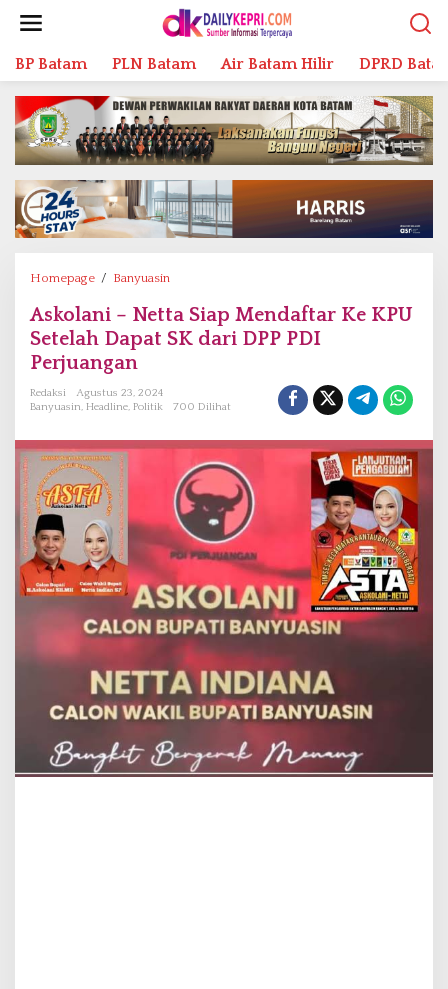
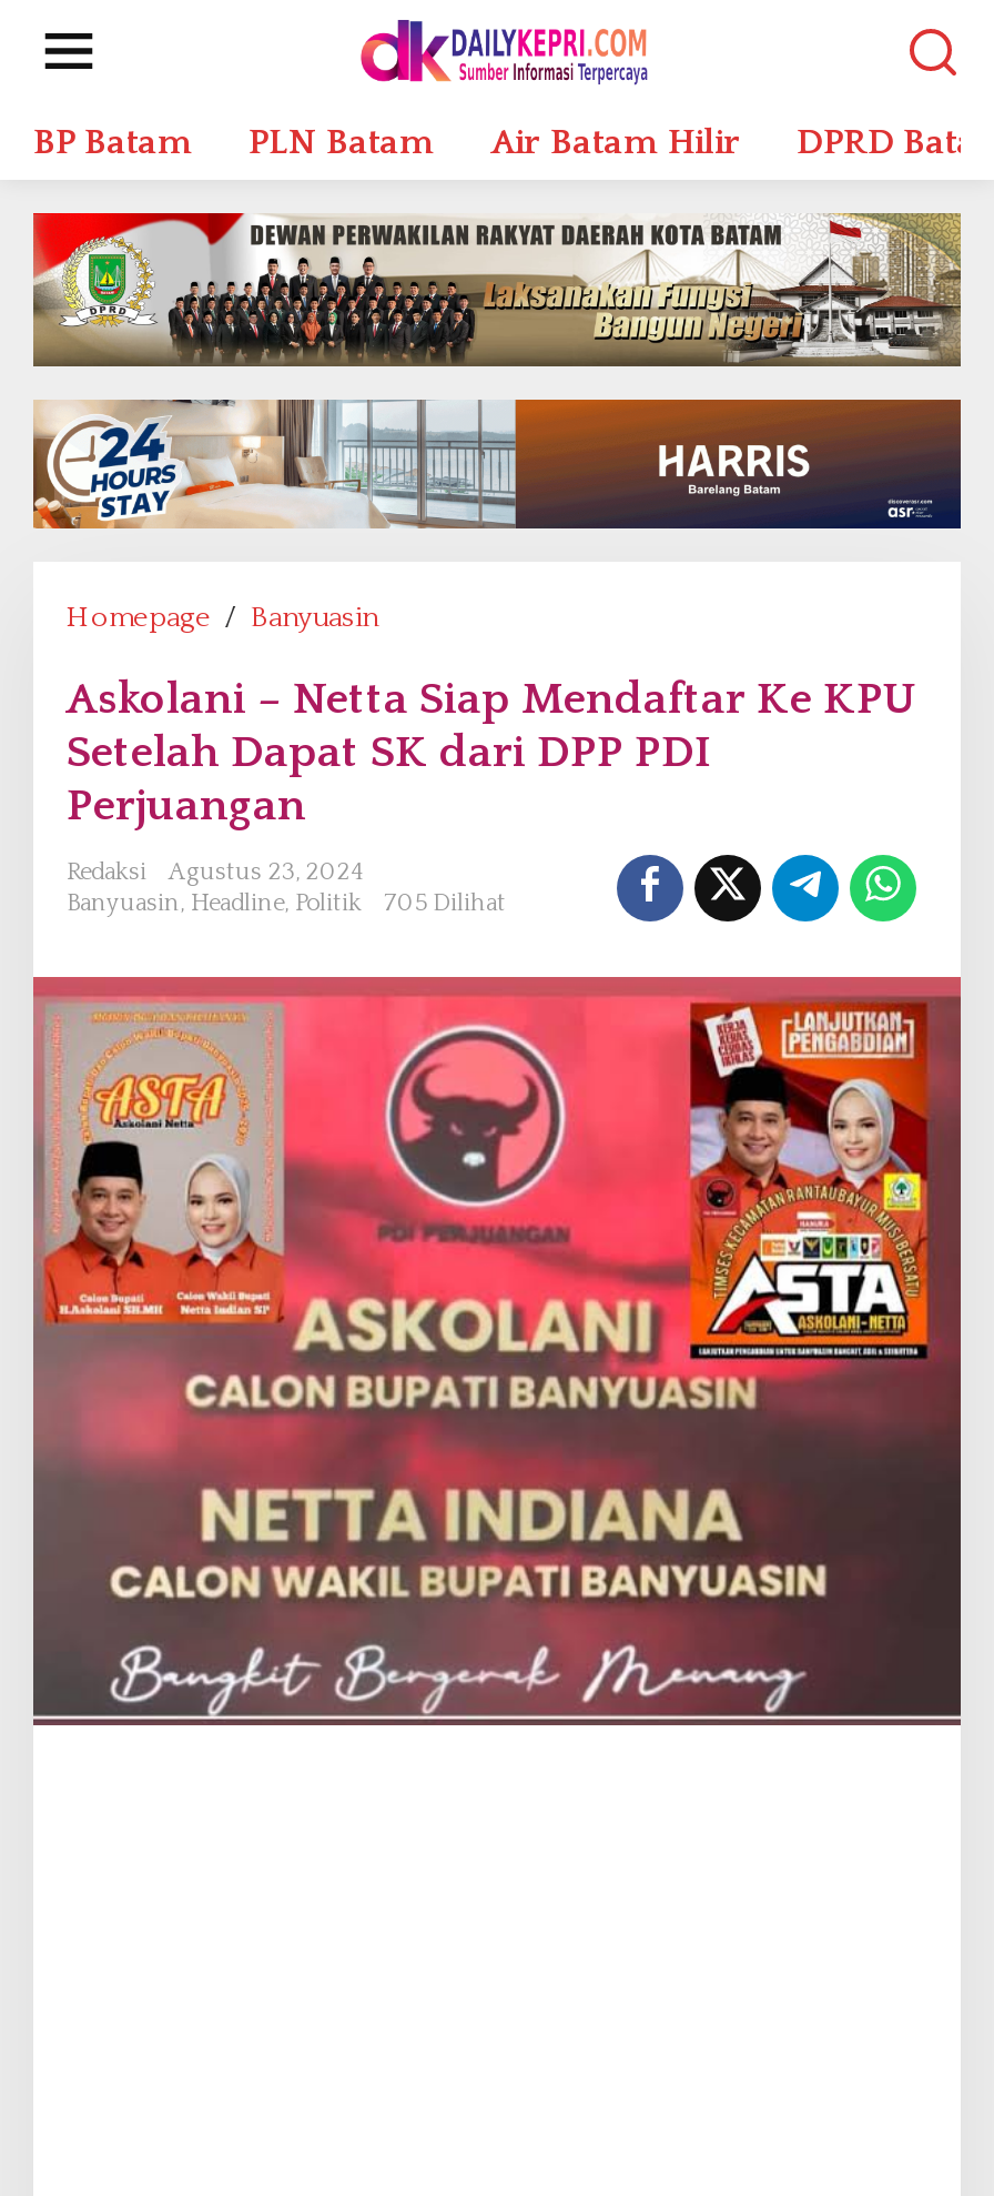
[30,401,231,413] Banyuasin, Headline, Politik 700 Dilihat -> [67,890,506,917] Banyuasin, Headline, Politik 705 Dilihat

